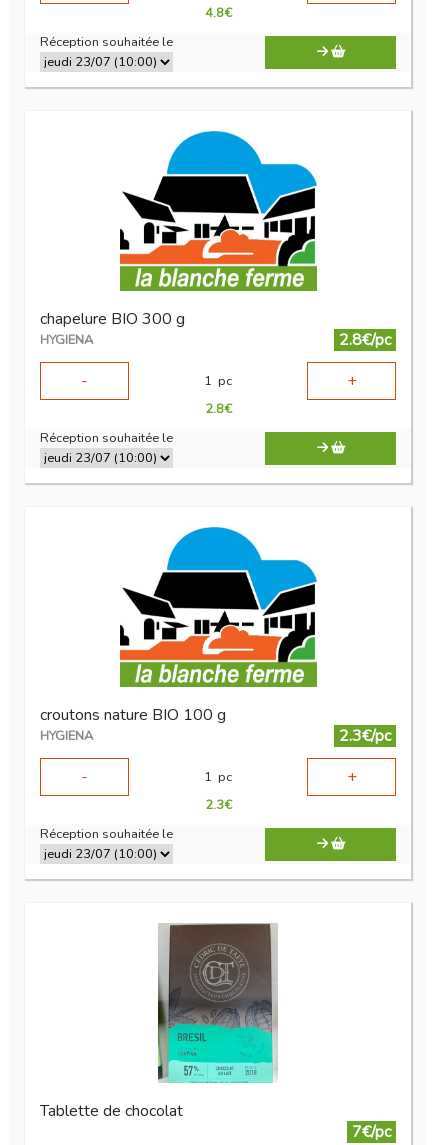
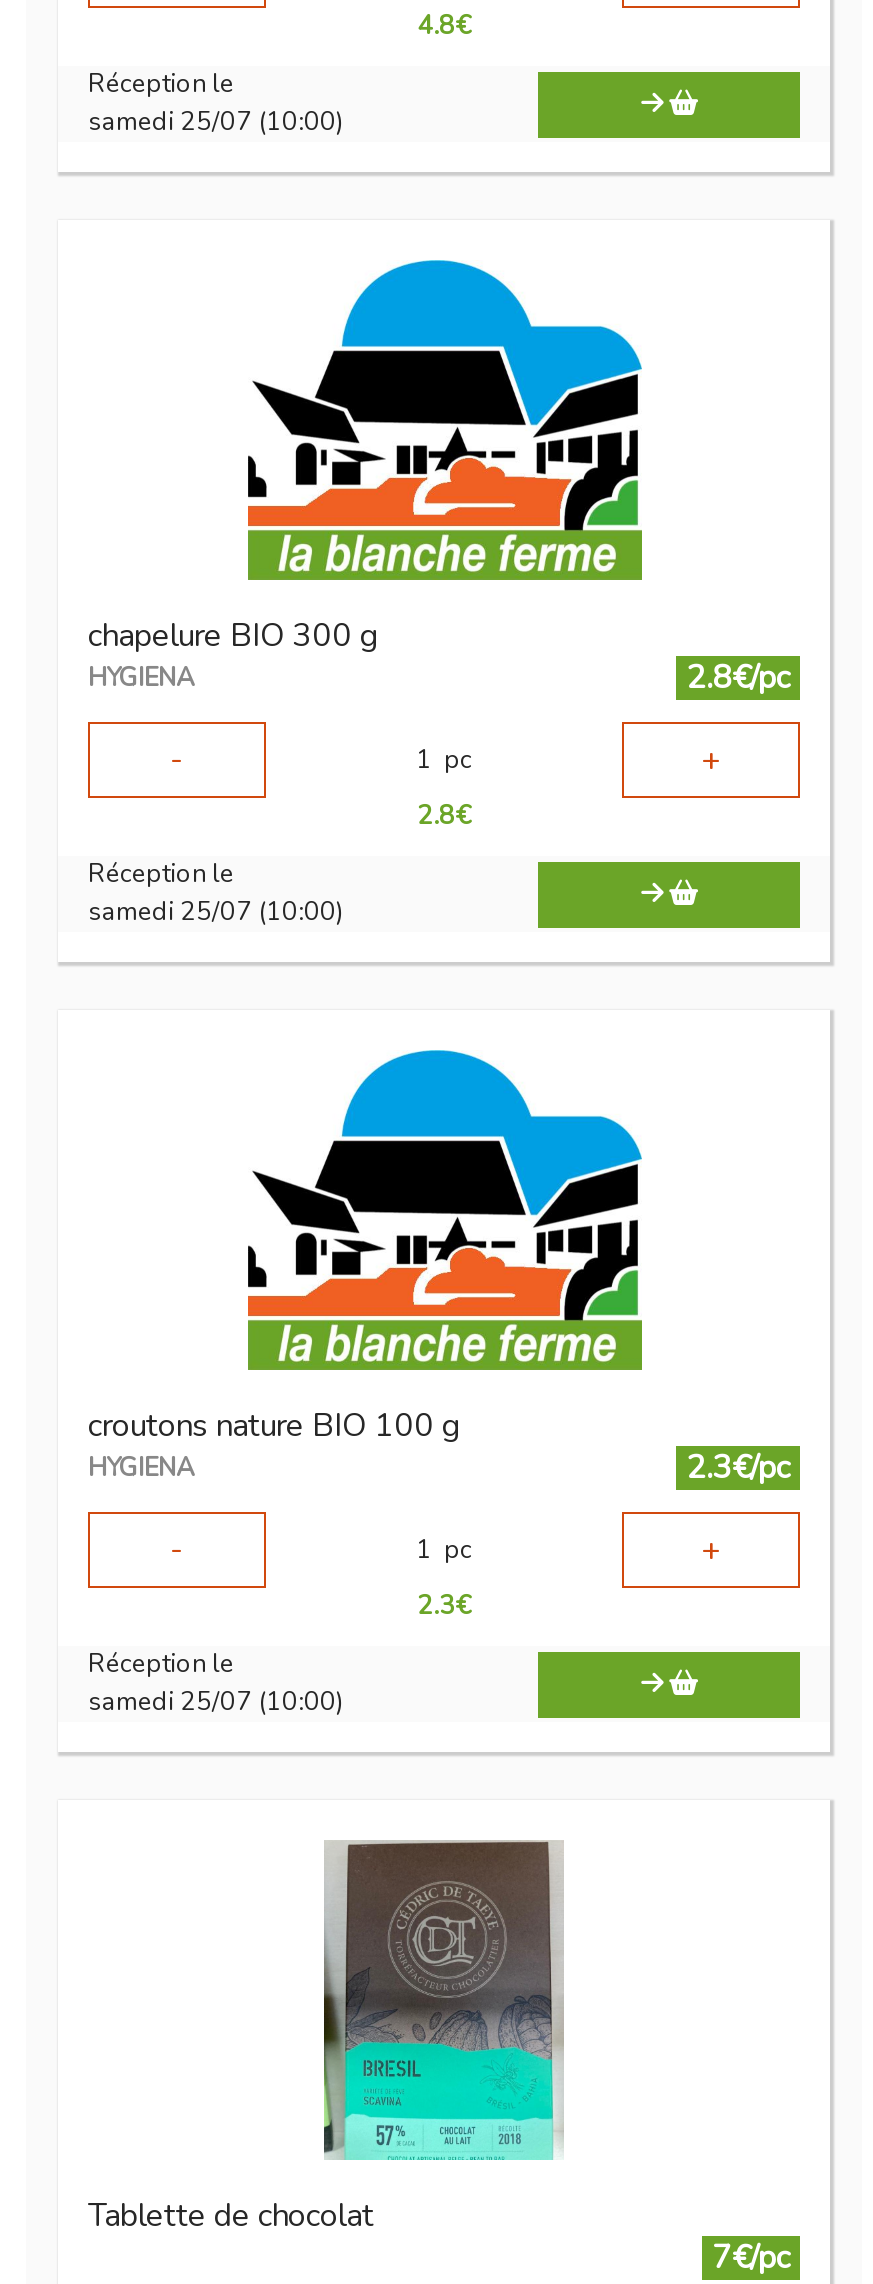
[40,33,173,51] Réception souhaitée le -> [88,66,344,140] Réception le | samedi 25/07 (10:00)
[40,429,173,447] Réception souhaitée le -> [88,856,344,930] Réception le | samedi 25/07 (10:00)
[40,825,173,843] Réception souhaitée le -> [88,1646,344,1720] Réception le | samedi 25/07 (10:00)

